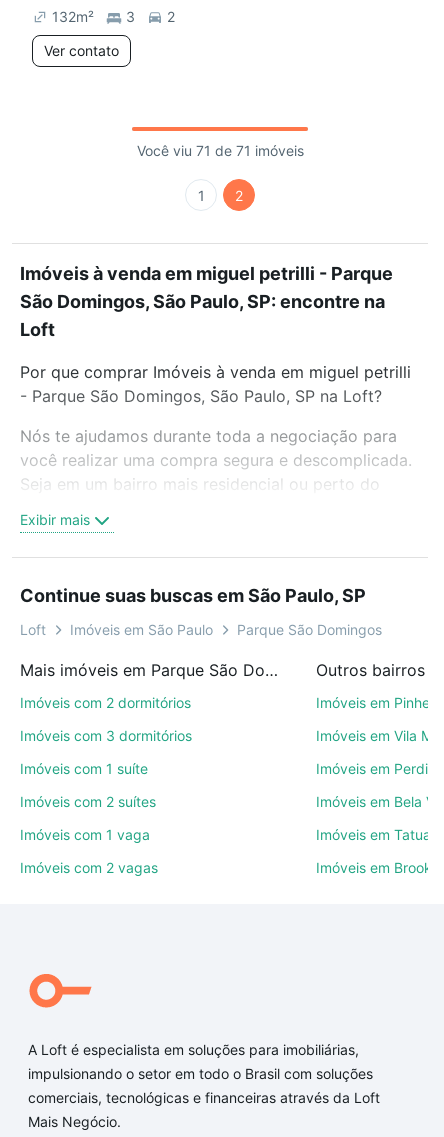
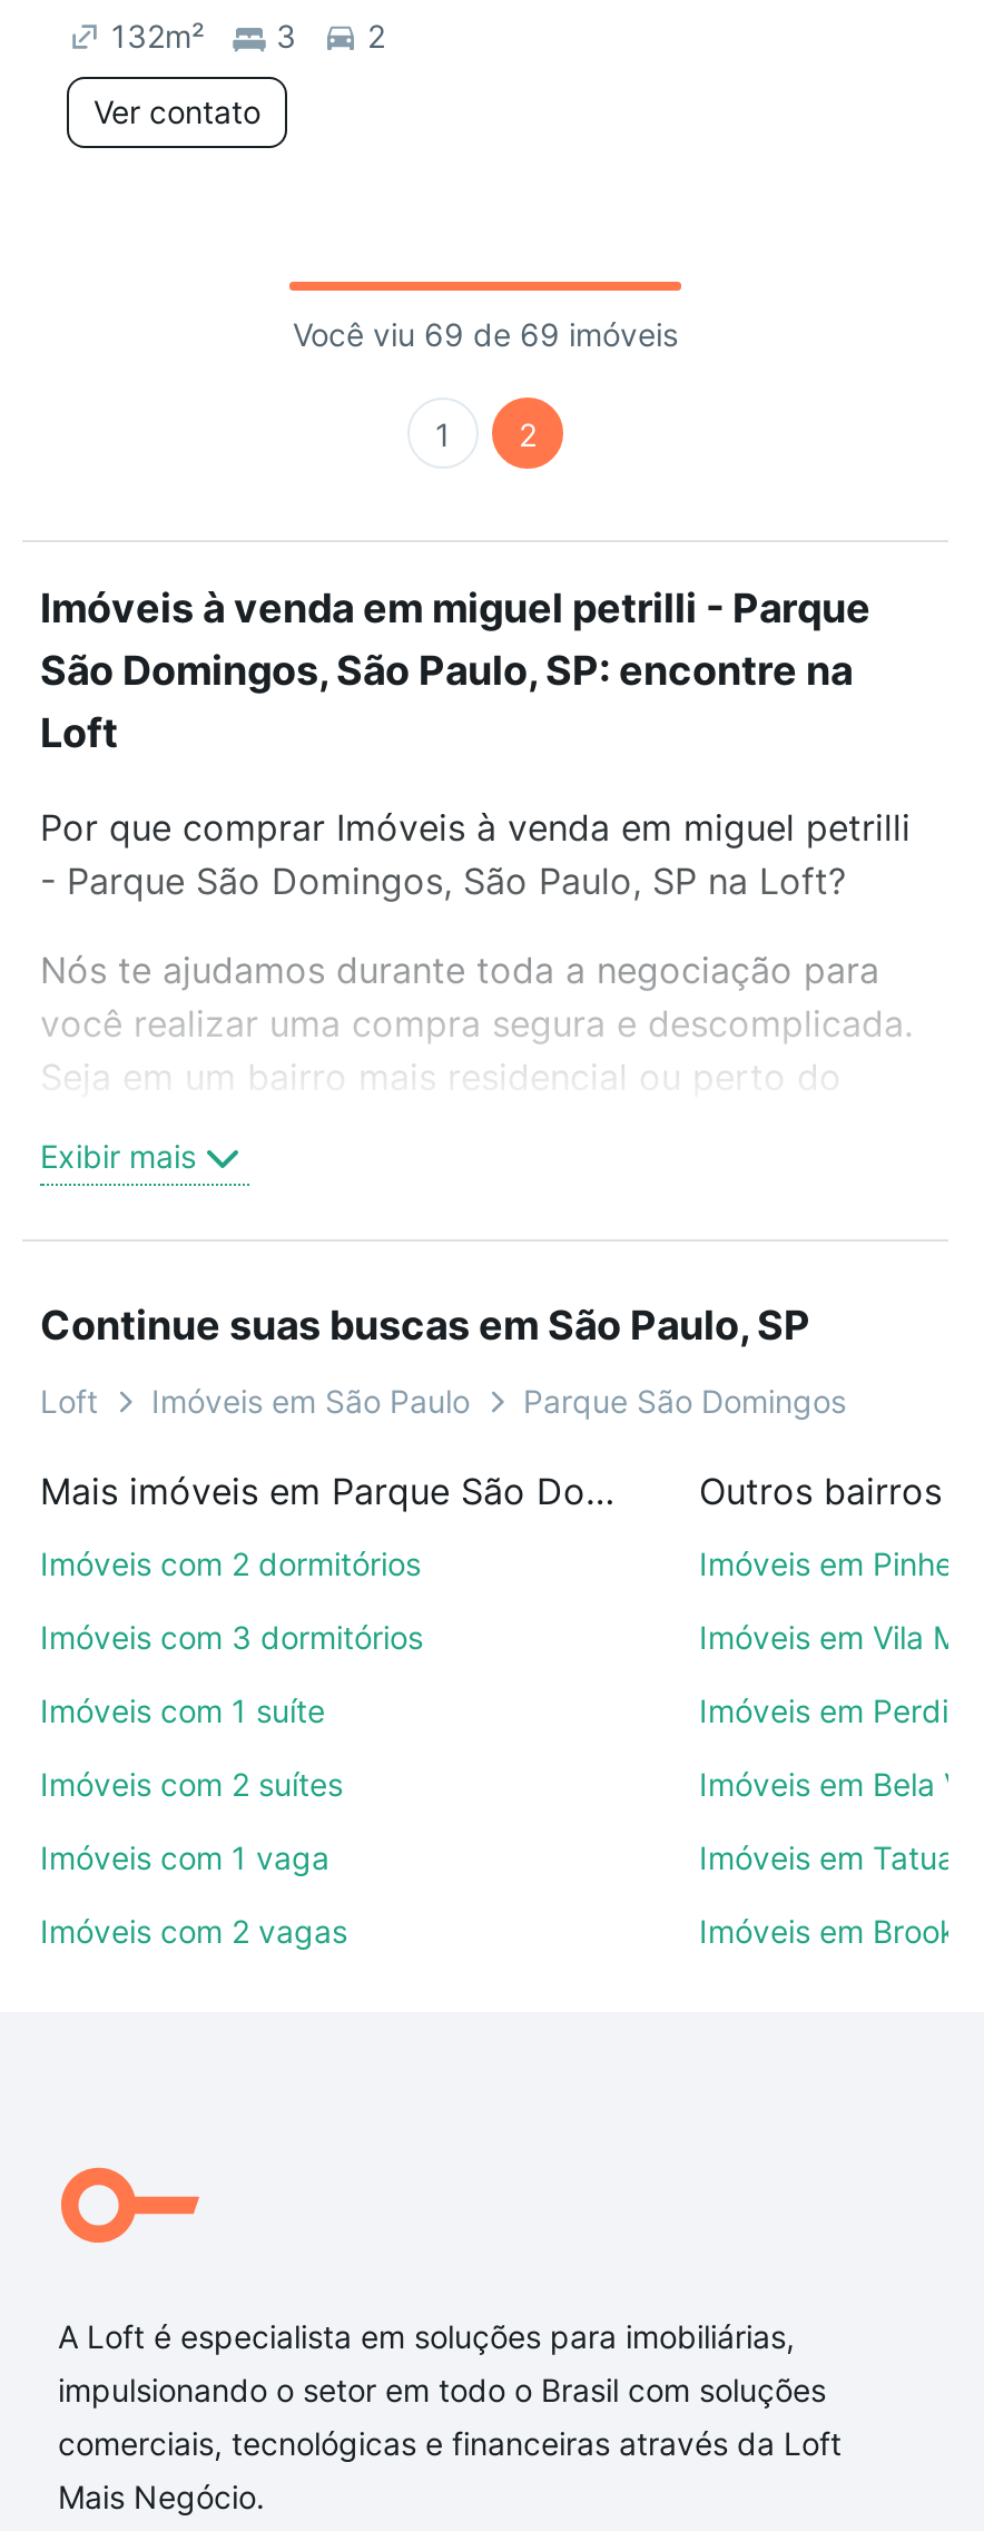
[136,142,303,159] Você viu 71 de 71 imóveis -> [293,315,678,353] Você viu 69 de 69 imóveis

